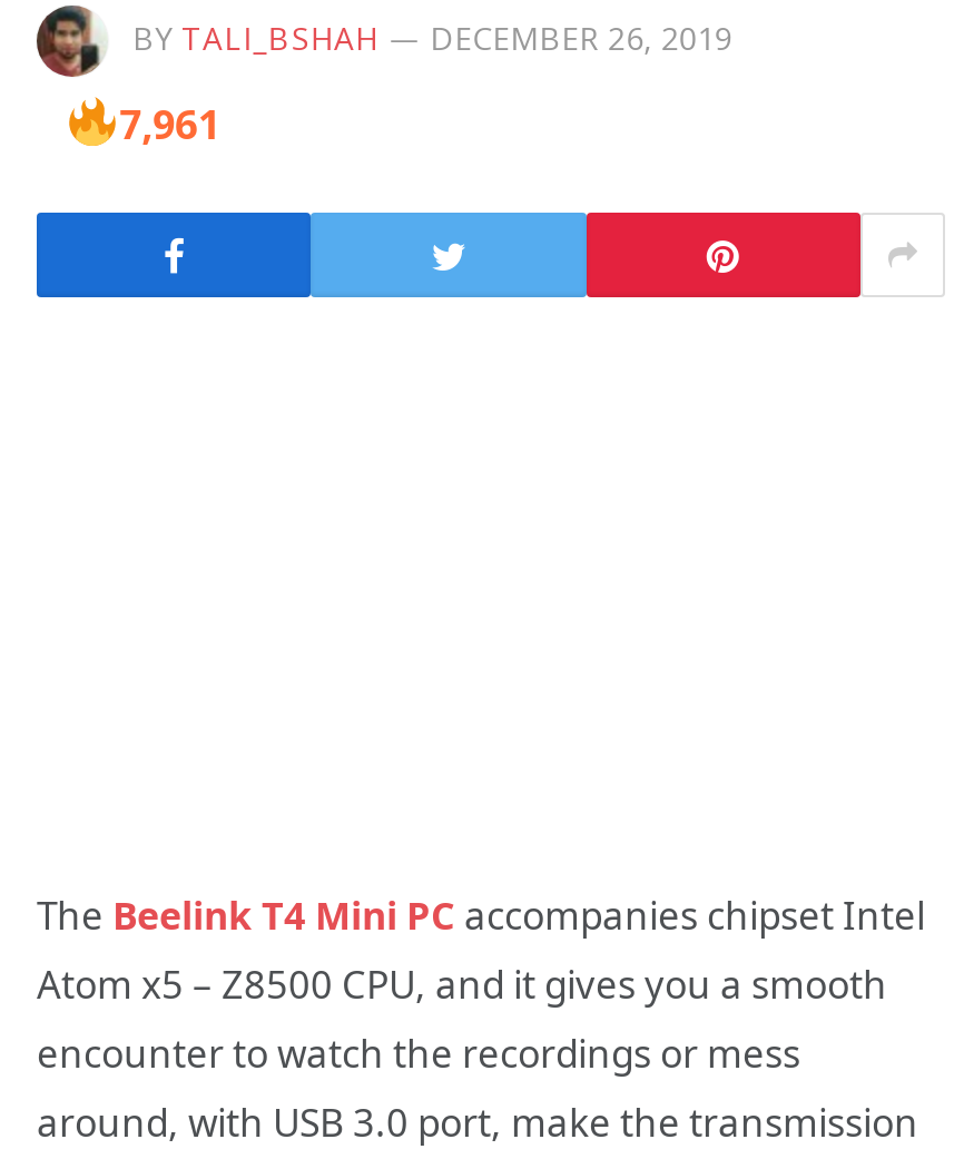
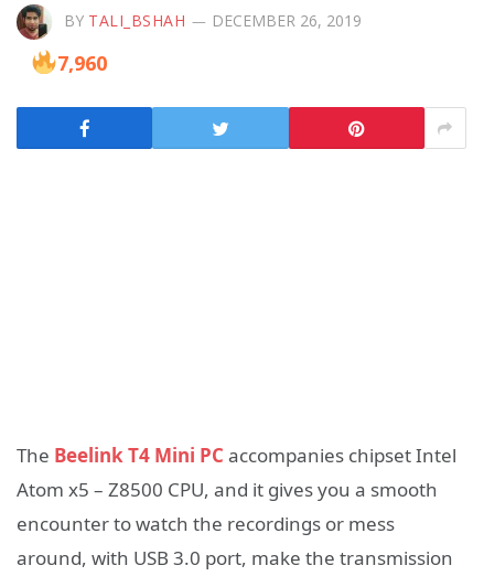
[119,96,220,149] 7,961 -> [57,49,107,76] 7,960

